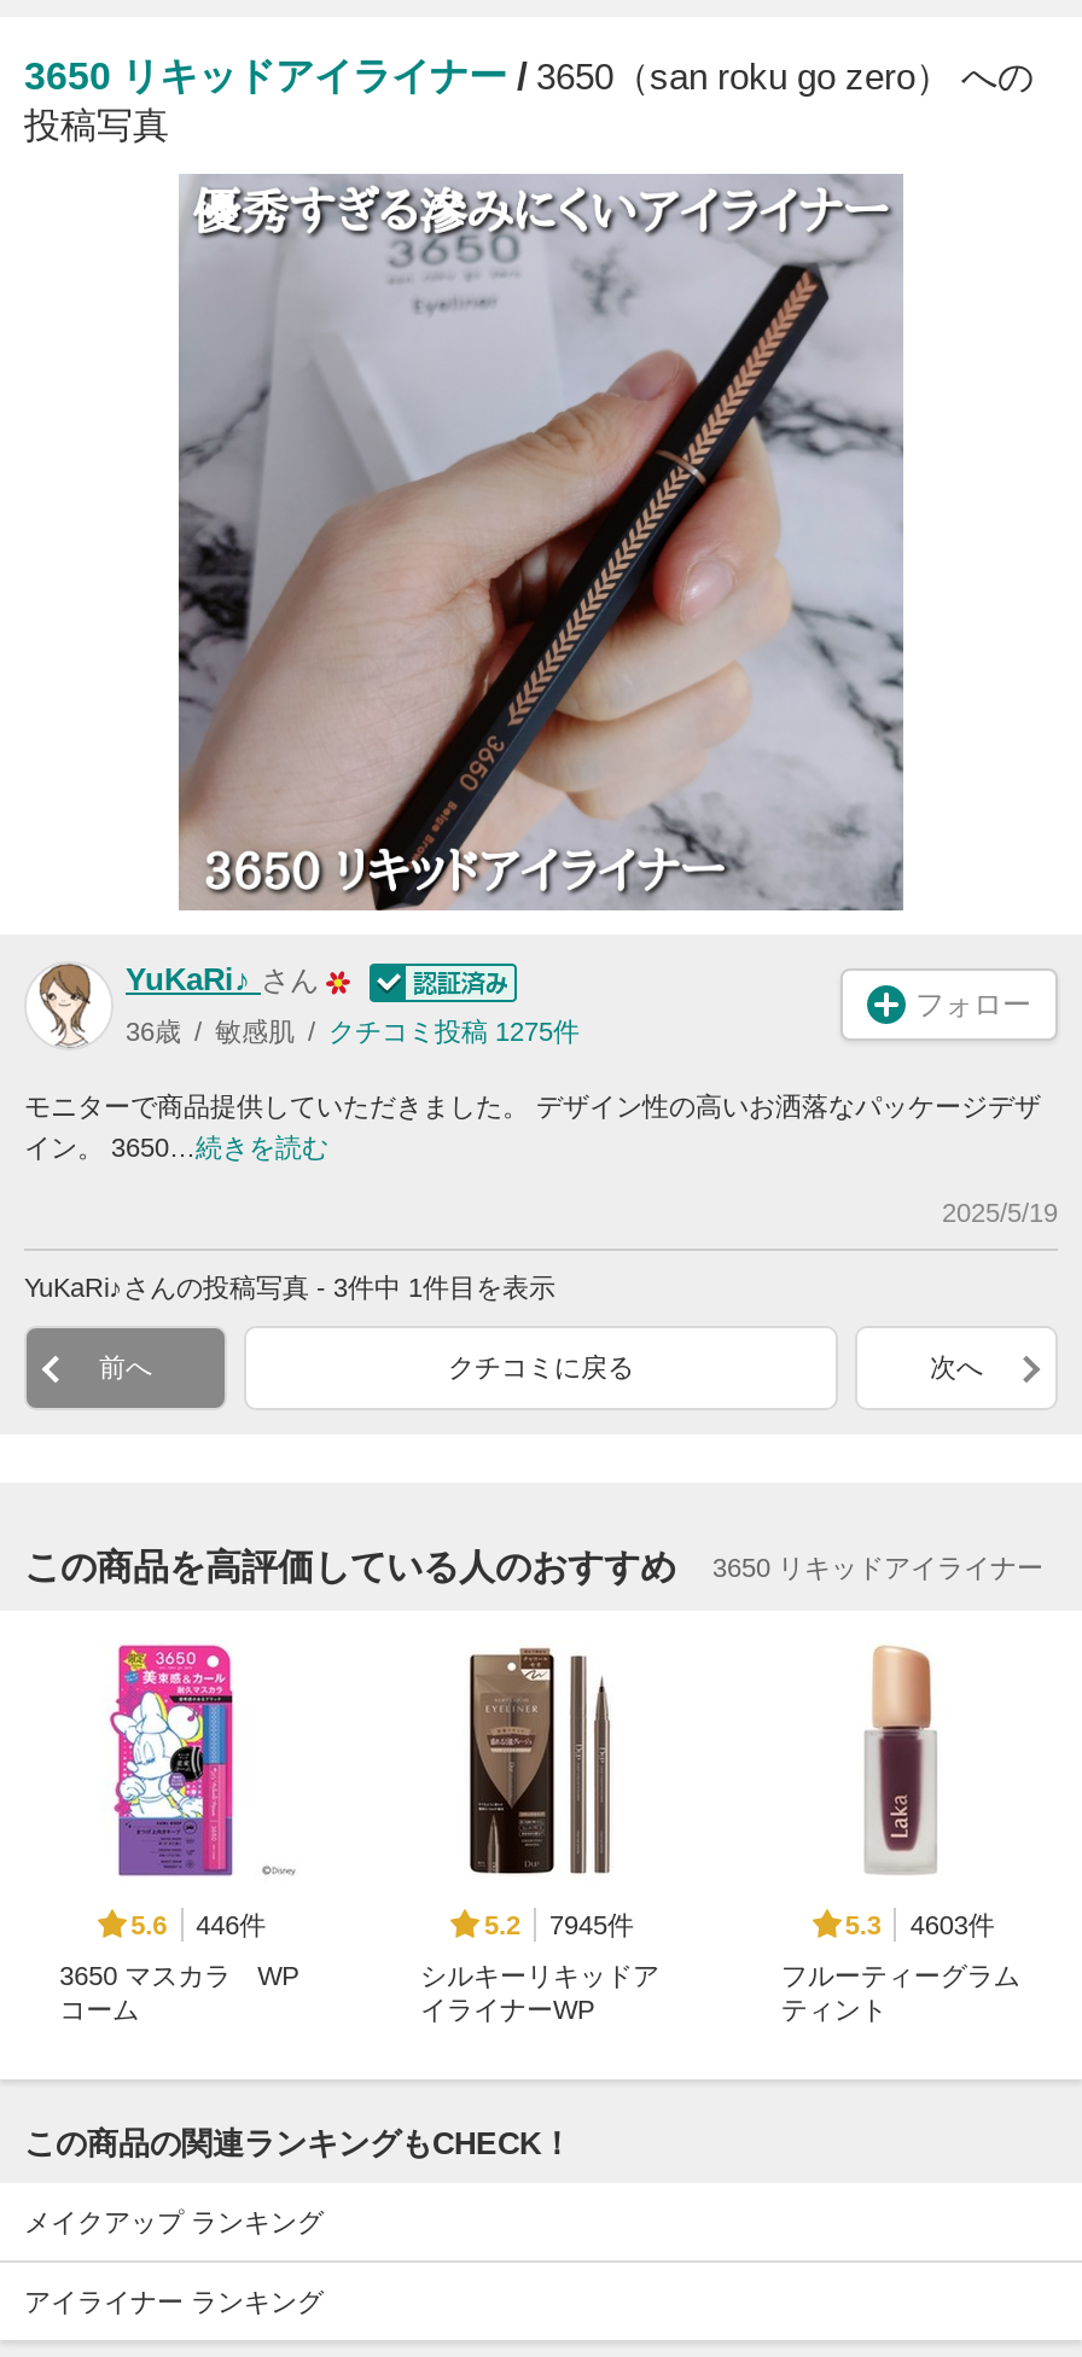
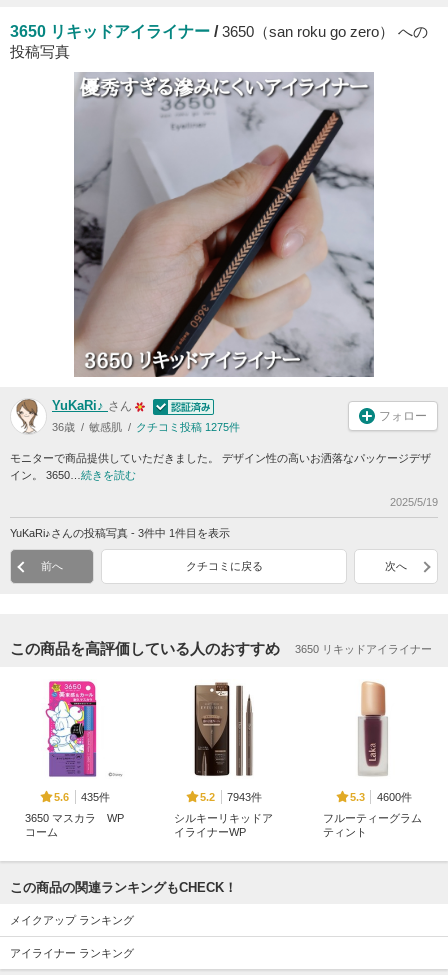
[131,1910,266,1940] 5.6 446件 -> [54,791,110,803] 5.6 435件
[484,1910,634,1940] 5.2 7945件 -> [200,791,262,803] 5.2 7943件
[845,1910,995,1940] 5.3 4603件 -> [350,791,412,803] 5.3 4600件

